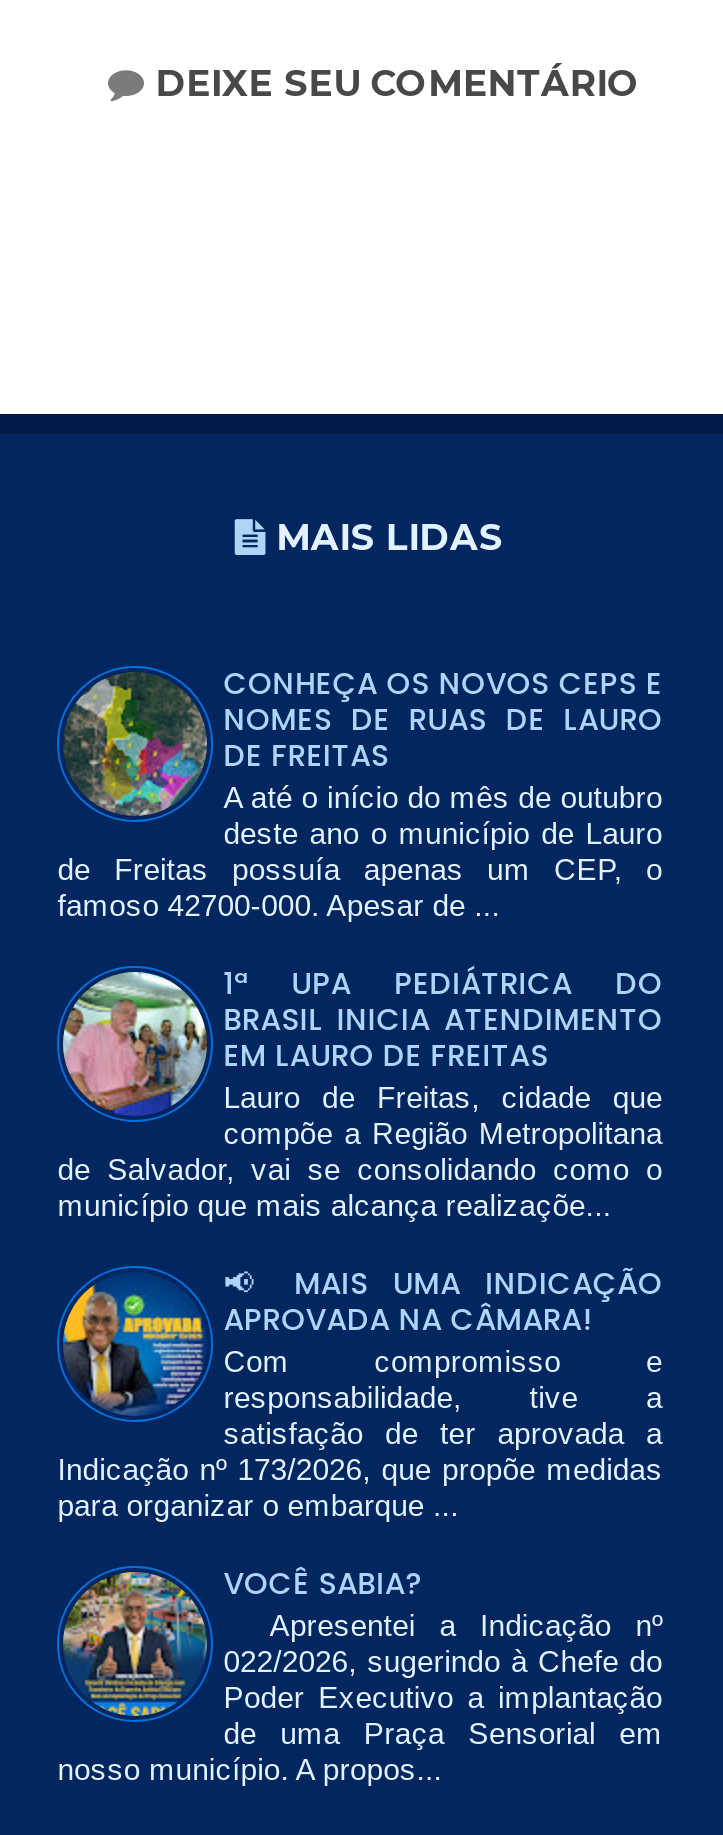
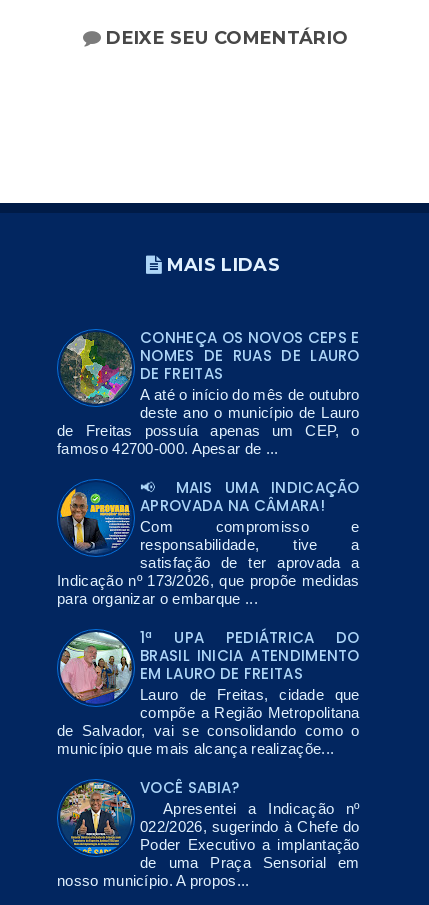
moved [57,961,663,1221] -> [57,626,360,756]: [image] | 1ª UPA PEDIÁTRICA DO | BRASIL INICIA ATENDIMENTO | EM LAURO DE FREITAS | Lauro de Freitas, cidade que | compõe a Região Metropolitana | de Salvador, vai se consolidando como o | município que mais alcança realizaçõe...
moved [55,1268,663,1521] -> [56,480,360,606]: [image] | APROVADA NA CÂMARA! | Com compromisso e | responsabilidade, tive a | satisfação de ter aprovada a | Indicação nº 173/2026, que propõe medidas | para organizar o embarque ...

